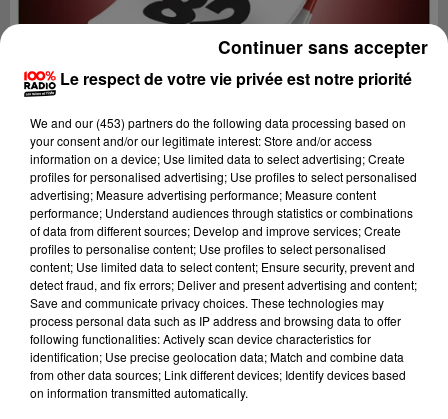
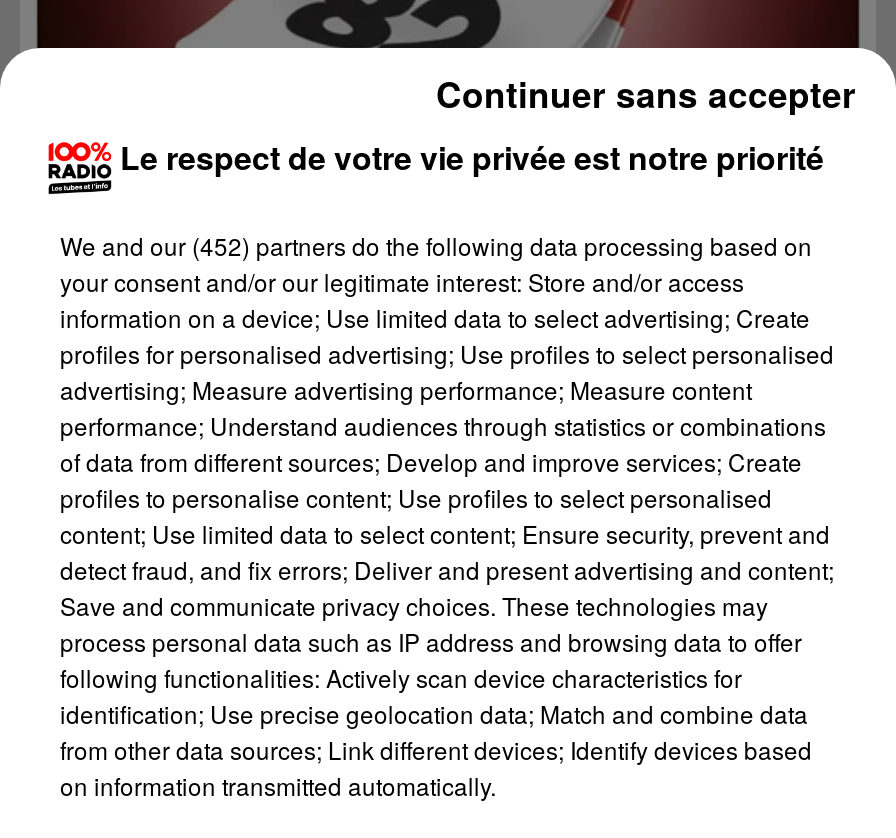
[30,114,406,131] We and our (453) partners do the following data processing based on -> [60,228,812,262] We and our (452) partners do the following data processing based on

